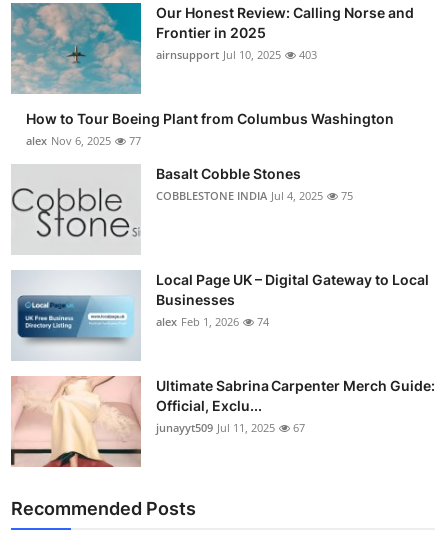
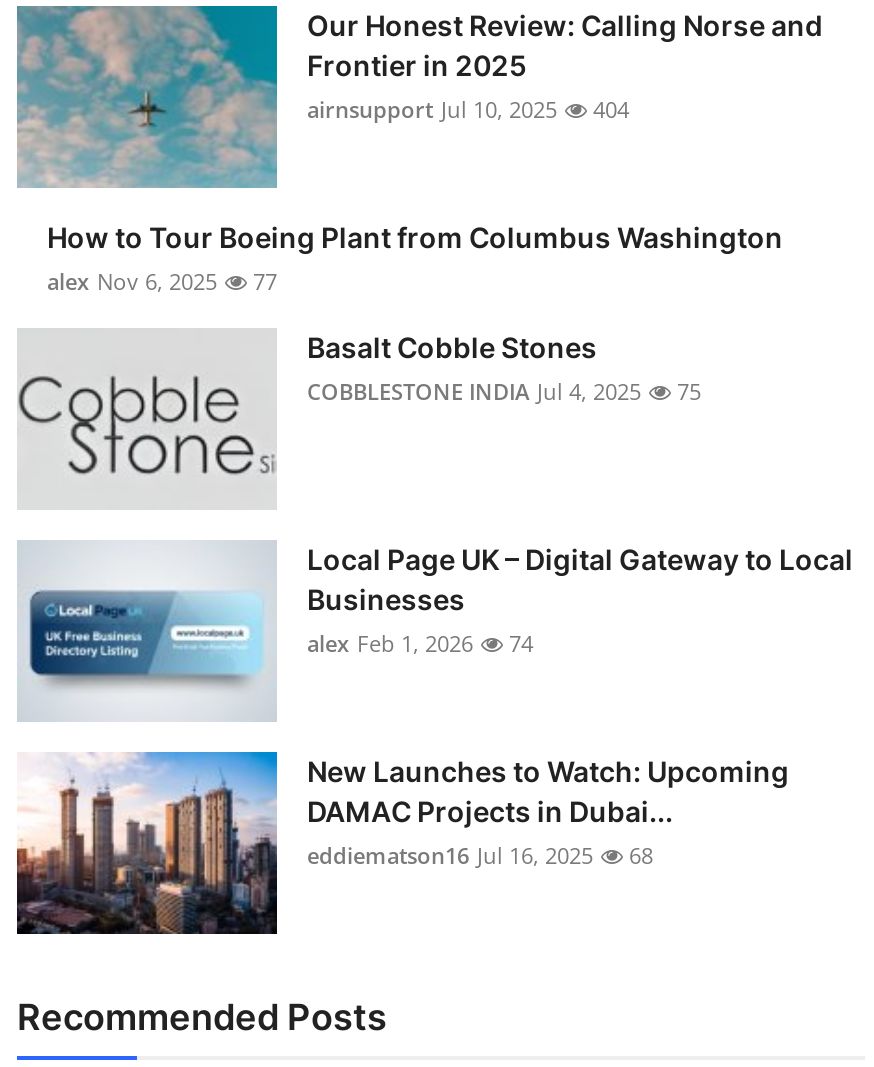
[156,47,317,62] airnsupport Jul 10, 2025 403 -> [307,95,629,125] airnsupport Jul 10, 2025 404
[10,375,435,468] [image] | Ultimate Sabrina Carpenter Merch Guide: | Official, Exclu... | junayyt509 Jul 11, 2025 | 67 -> [15,750,789,936] [image] | New Launches to Watch: Upcoming | DAMAC Projects in Dubai... | eddiematson16 Jul 16, 2025 | 68

